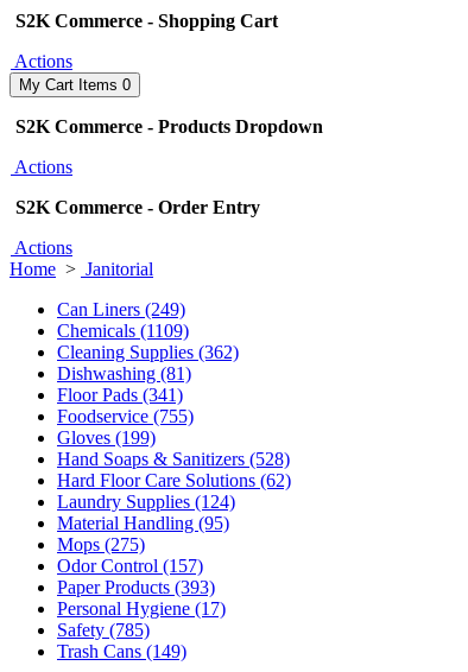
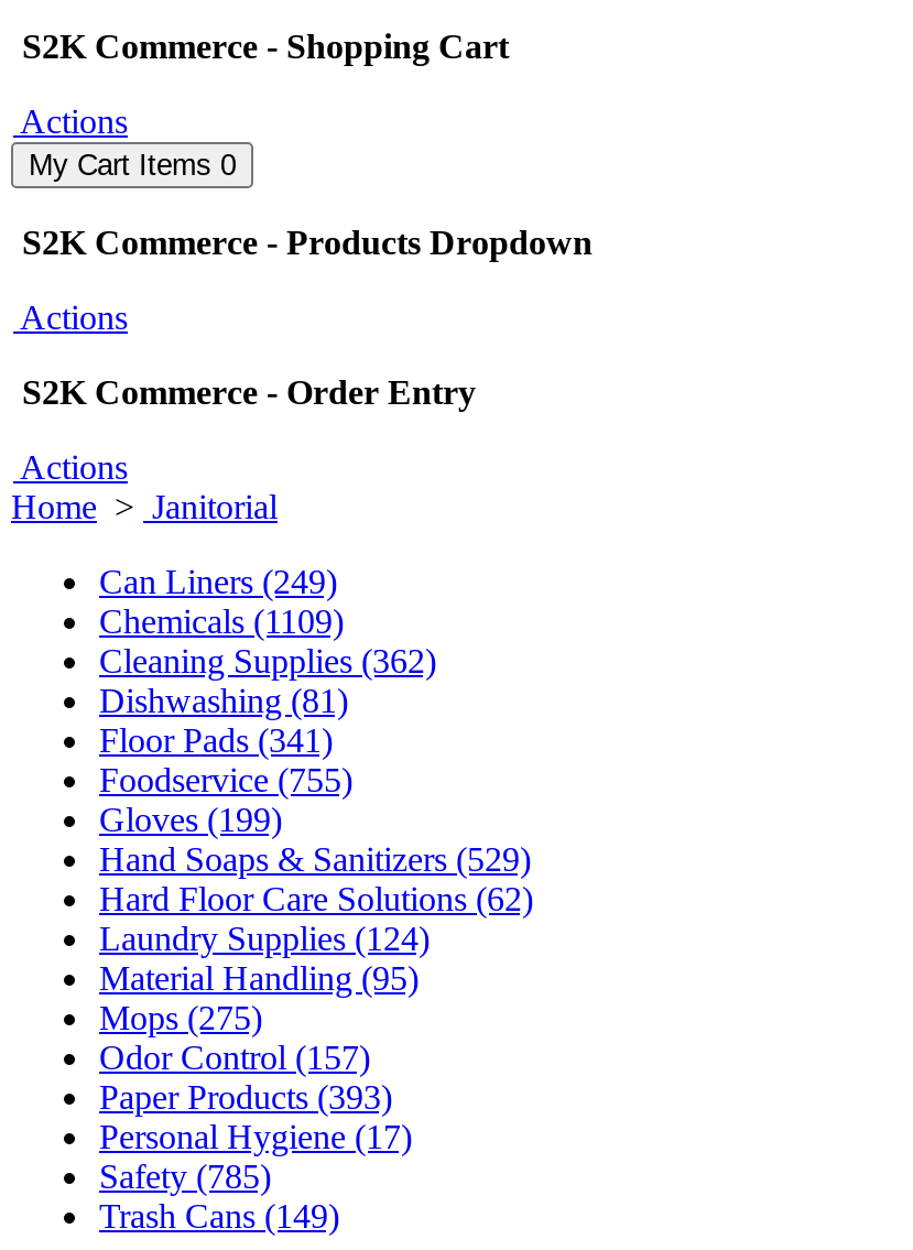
[57,449,290,469] Hand Soaps & Sanitizers (528) -> [99,840,531,878] Hand Soaps & Sanitizers (529)

